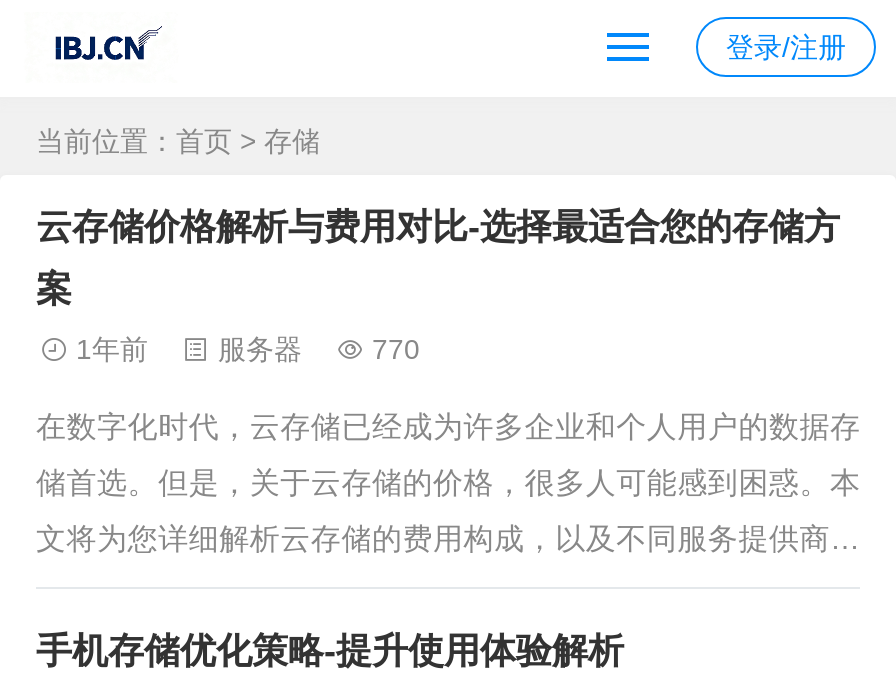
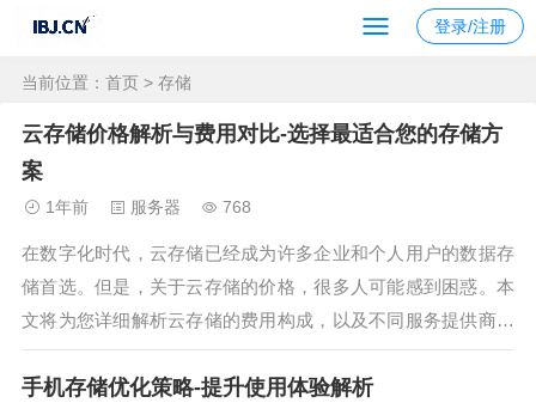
[372,333,420,365] 770 -> [223,197,251,216] 768

